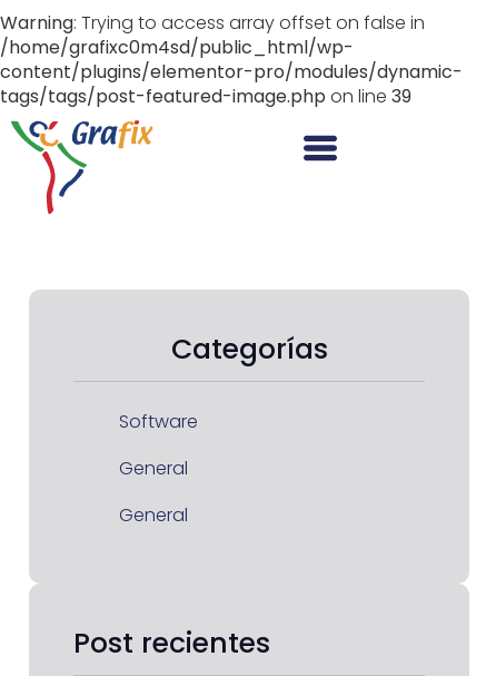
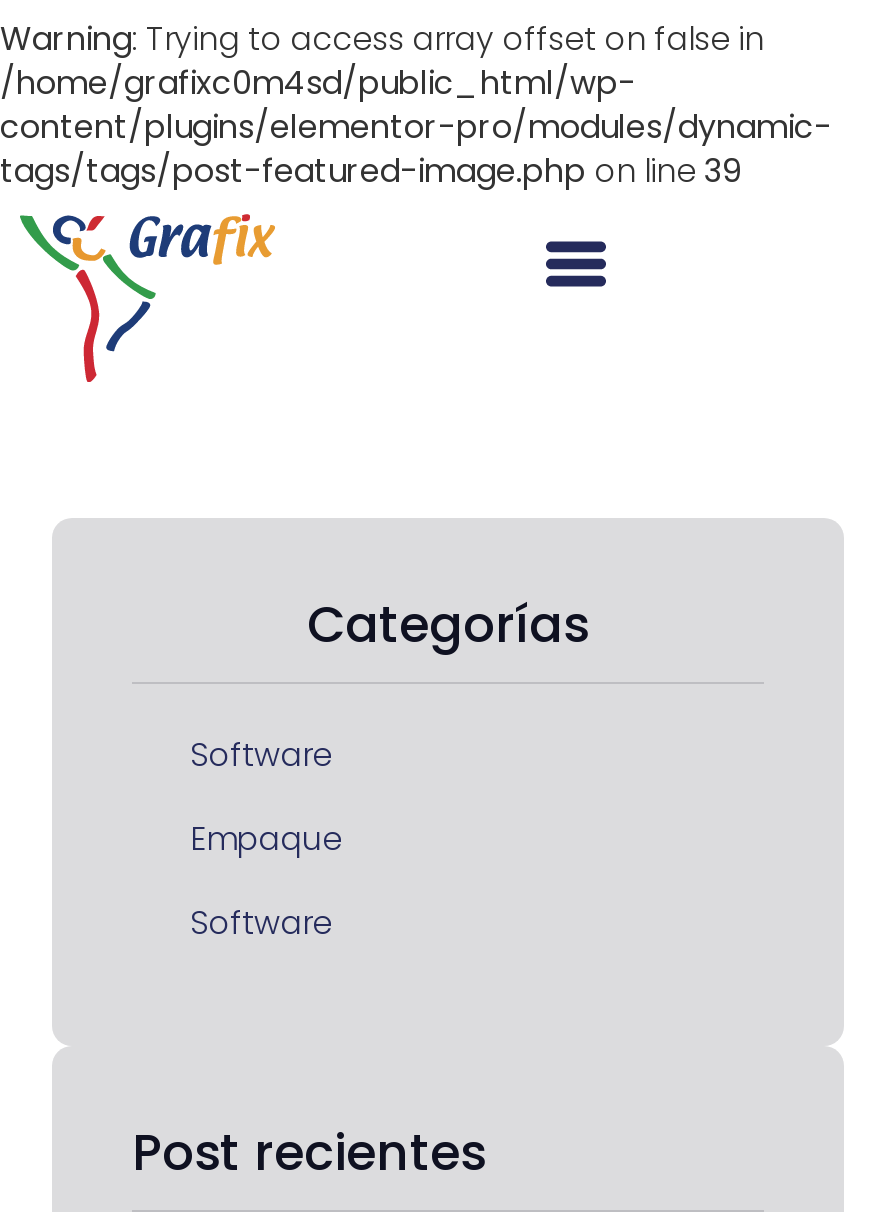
[118,455,187,481] General -> [190,815,342,861] Empaque
[118,502,187,528] General -> [190,899,332,945] Software

